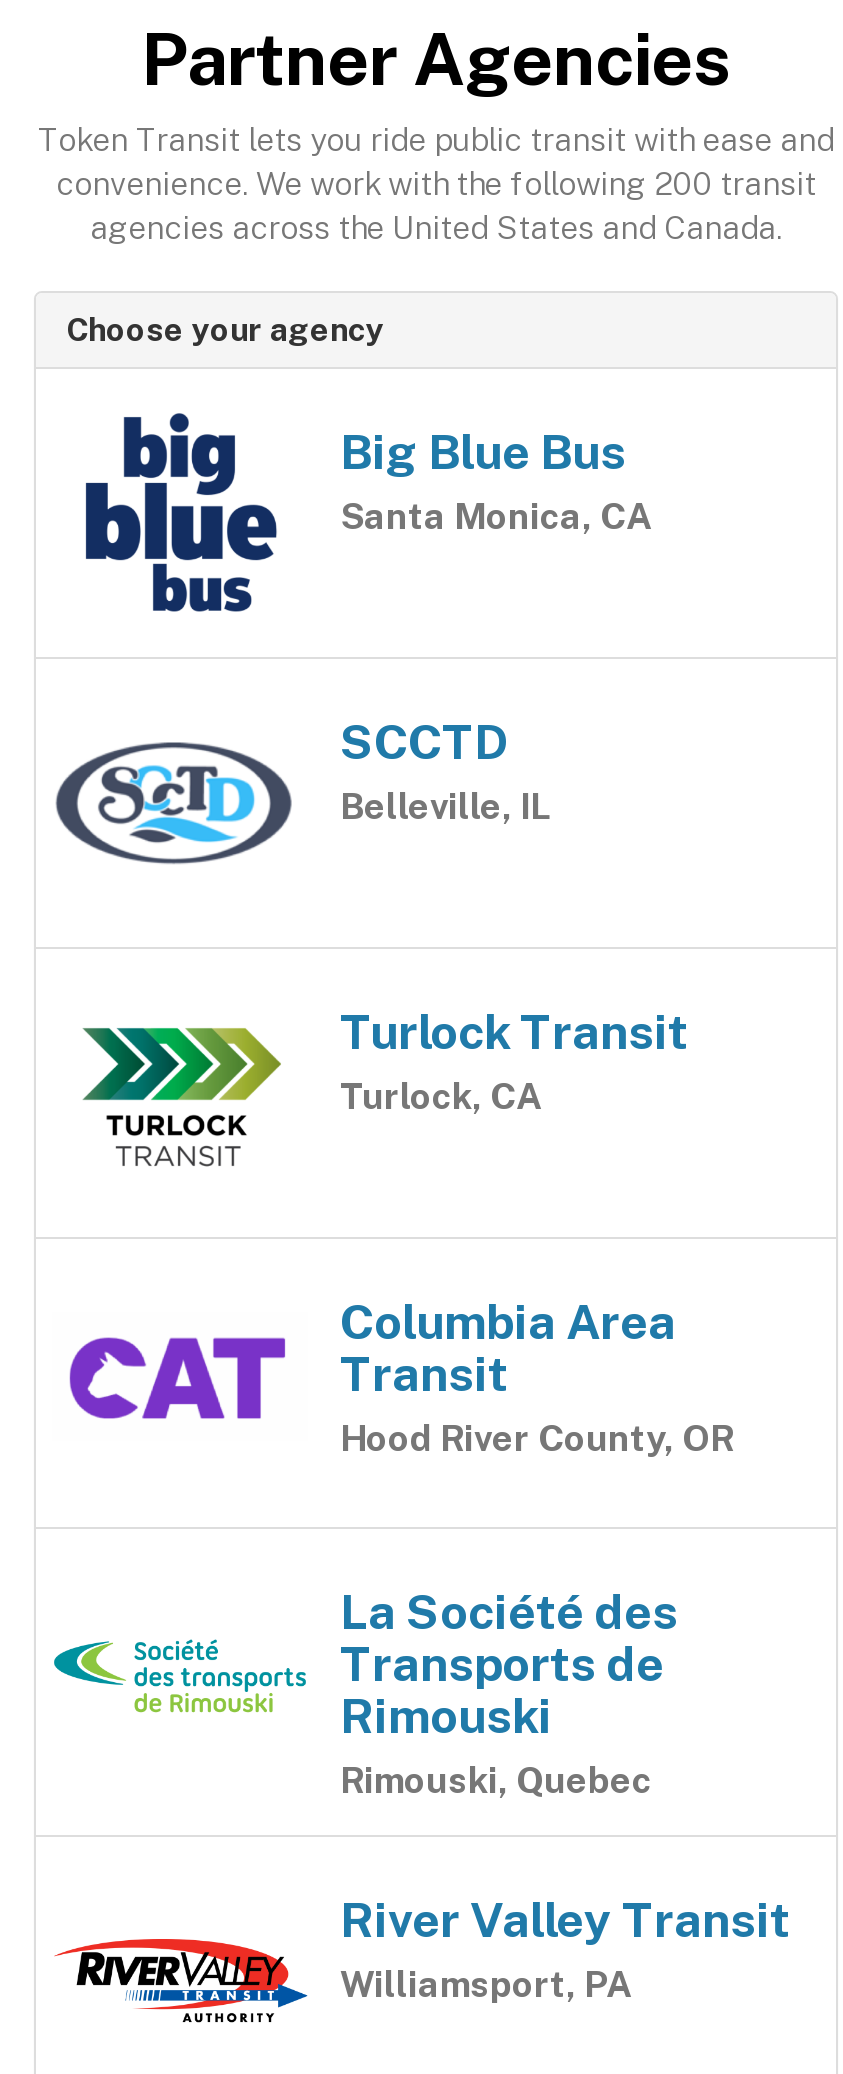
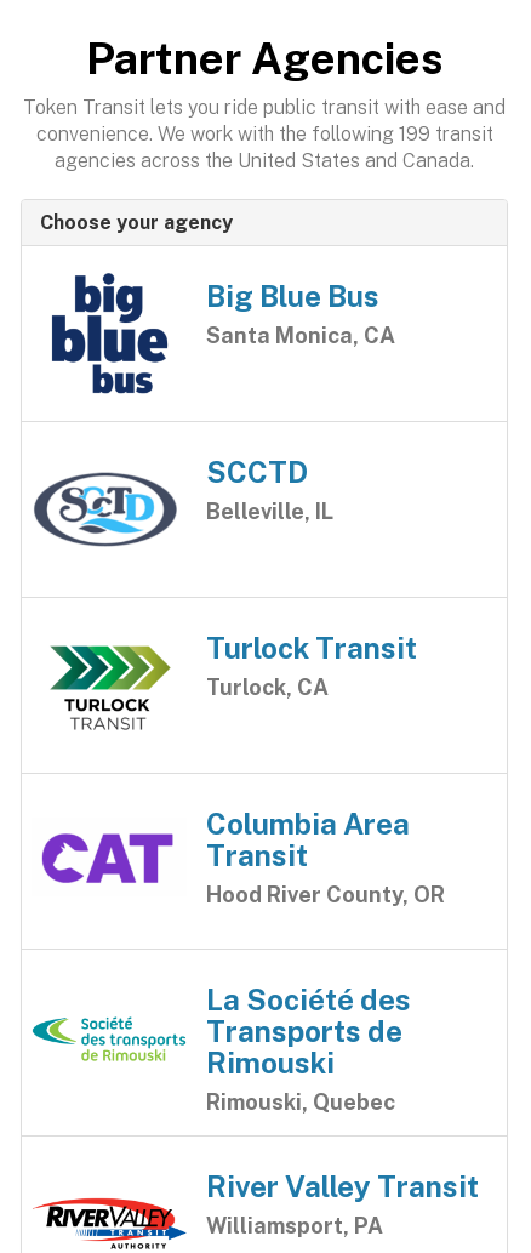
[56,165,816,203] convenience. We work with the following 200 transit -> [36,123,493,146] convenience. We work with the following 199 transit

